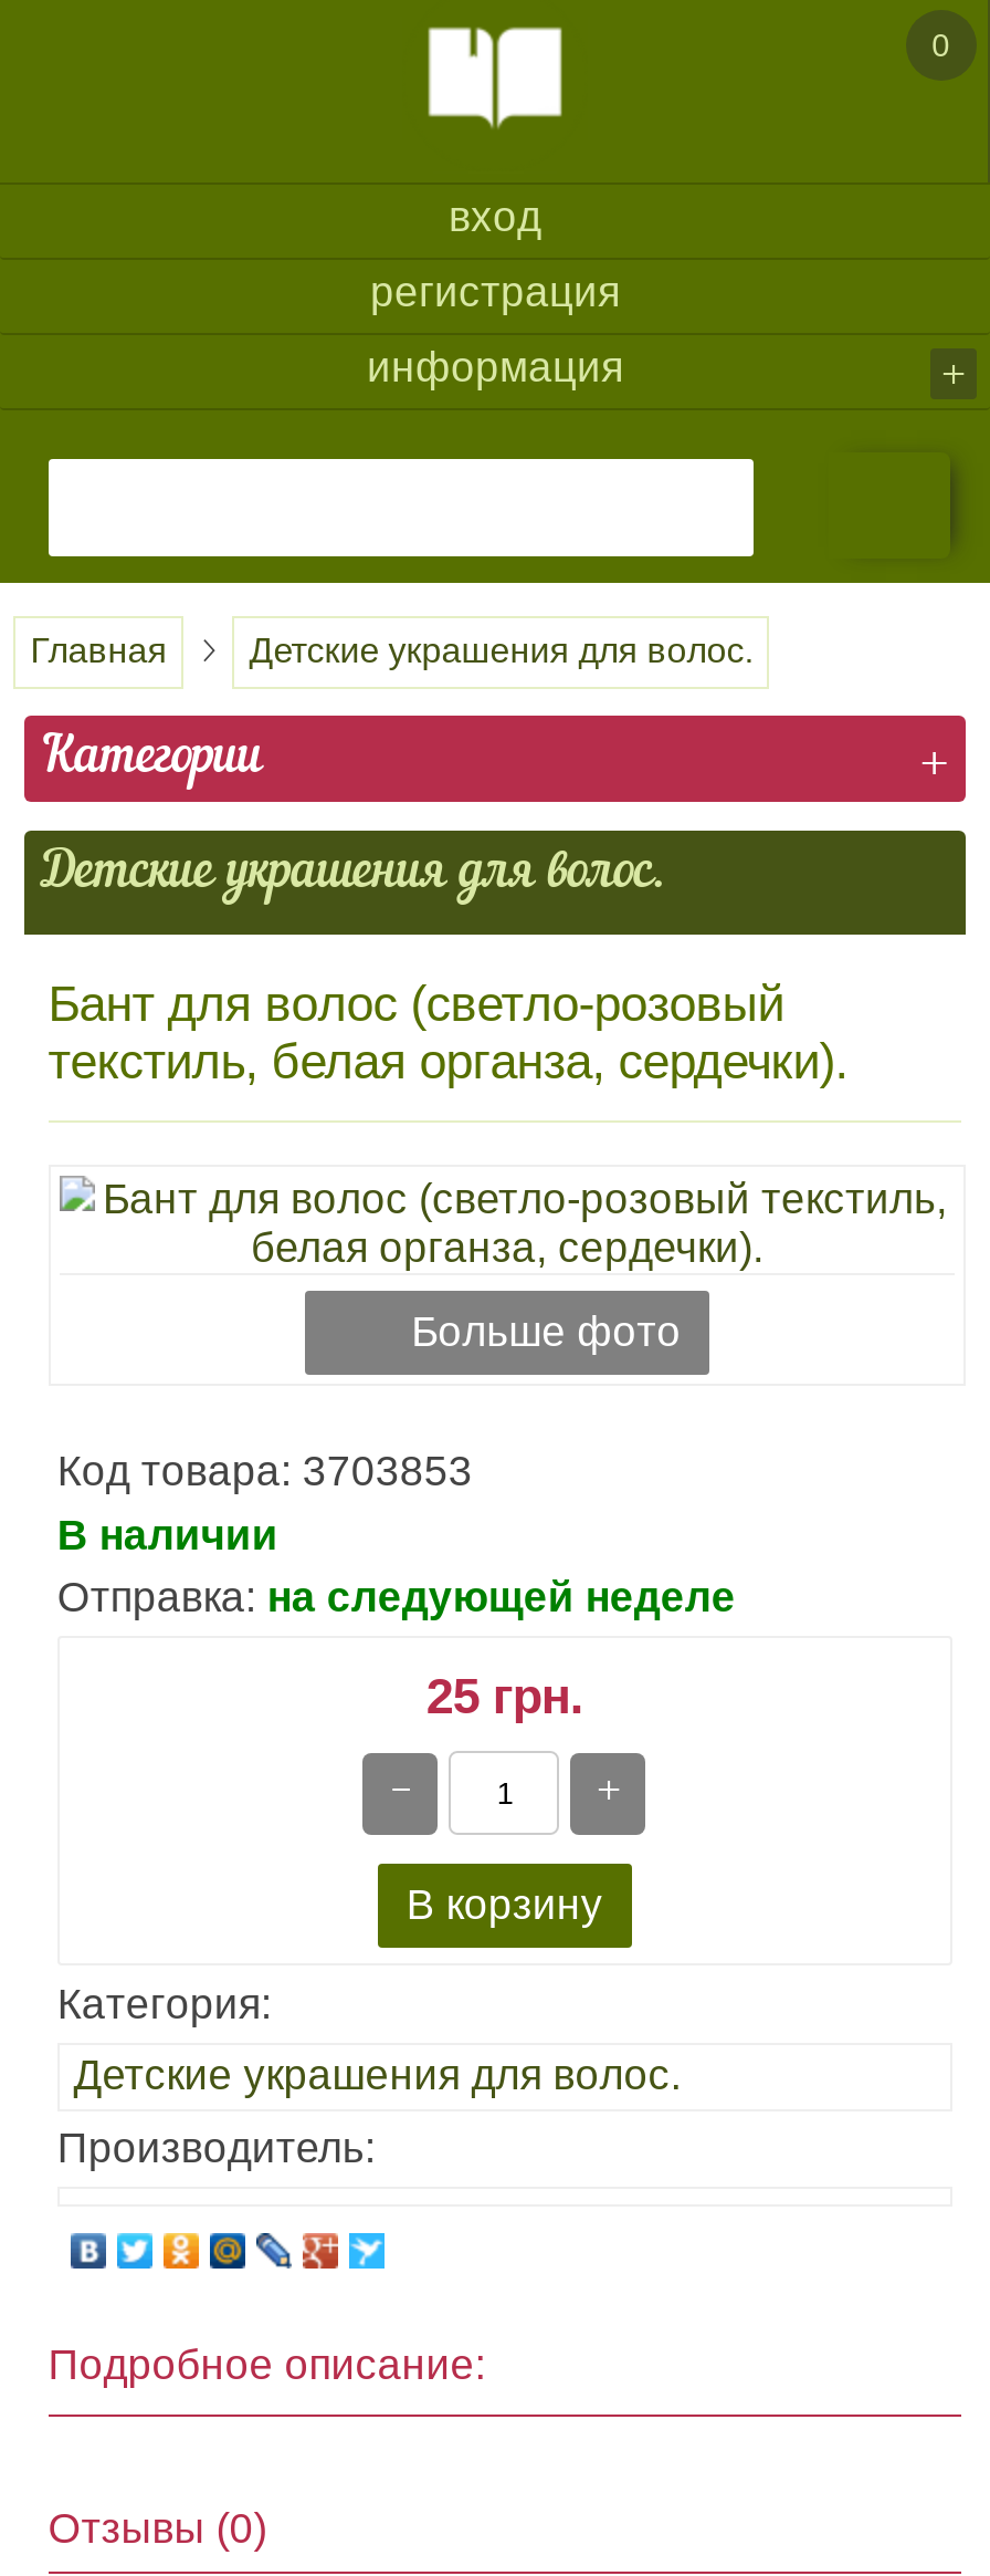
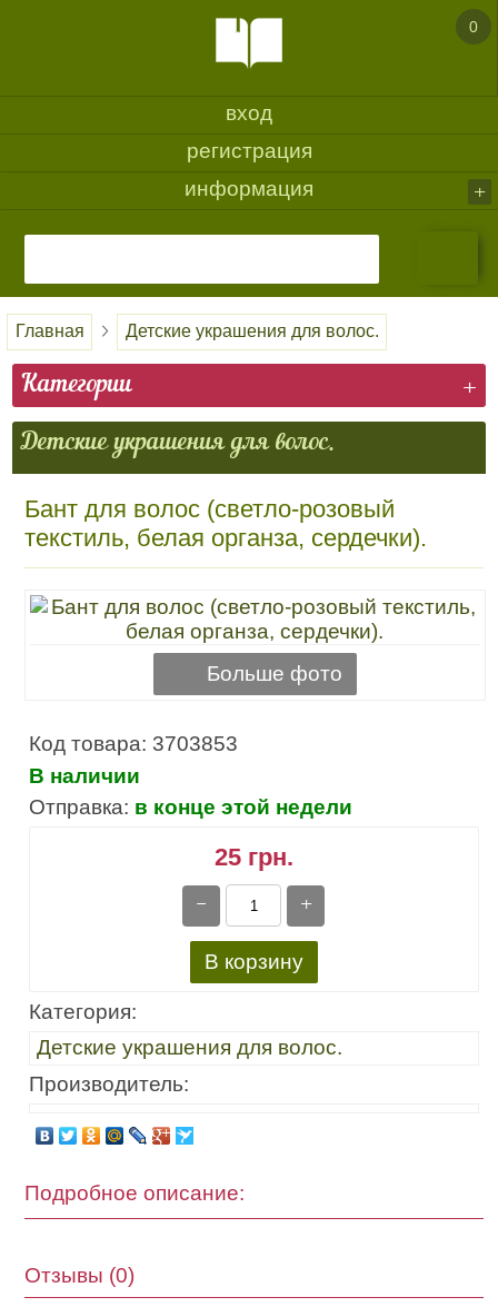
[57,1574,736,1621] Отправка: на следующей неделе -> [29,795,352,819] Отправка: в конце этой недели

